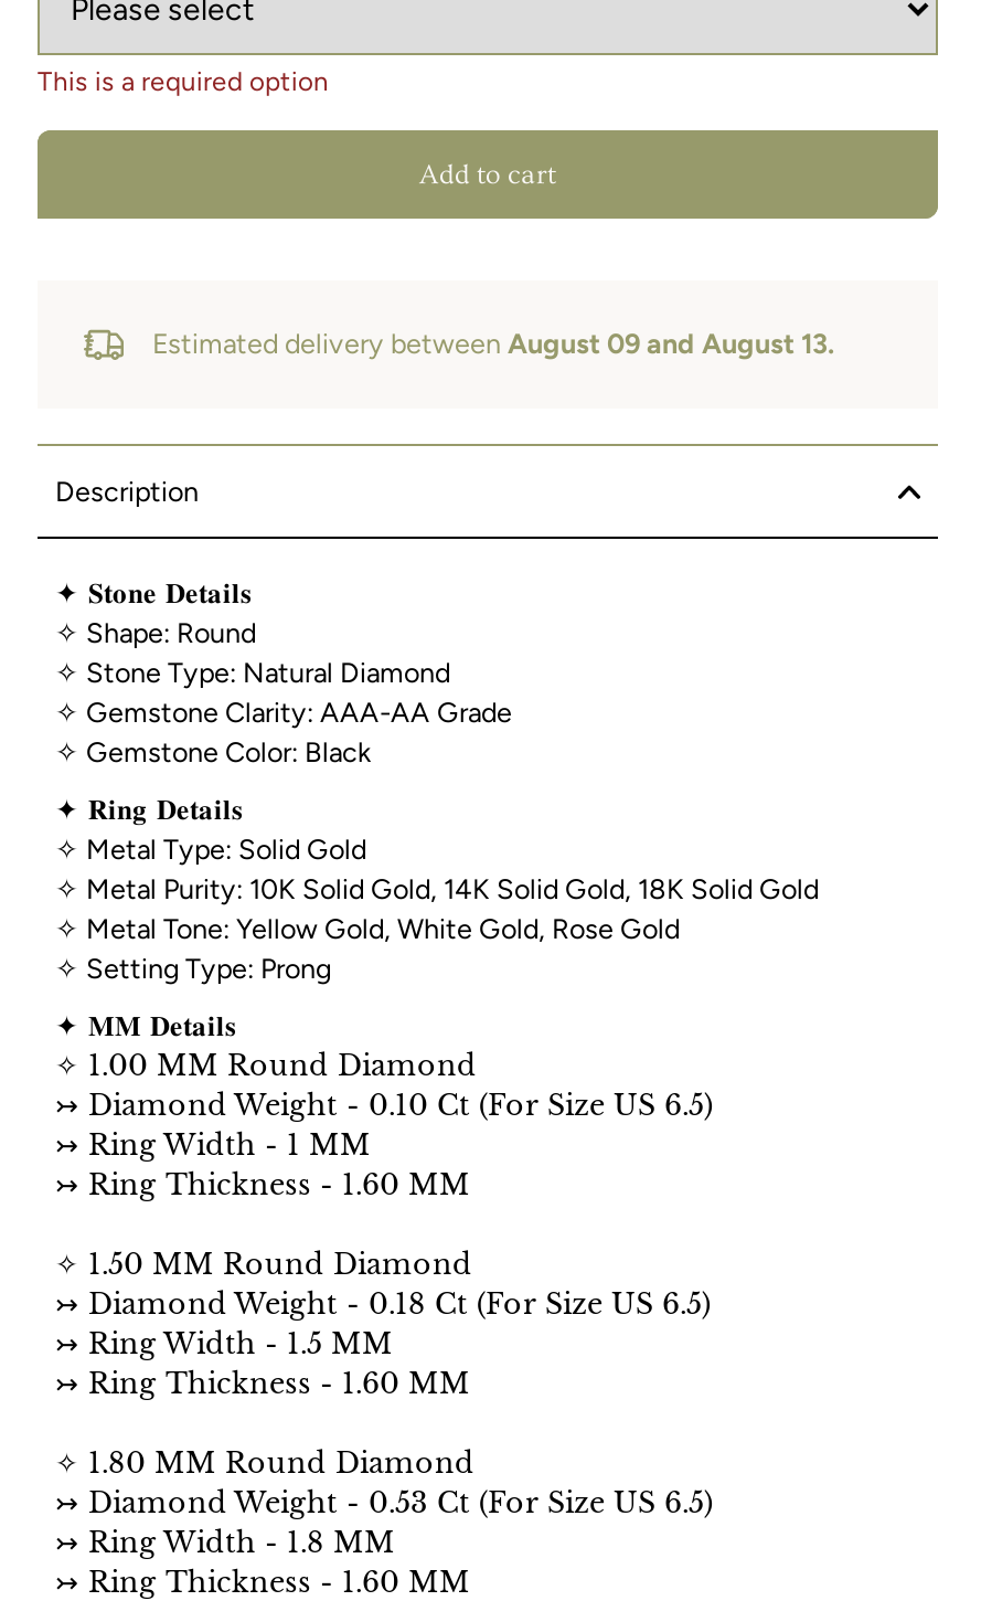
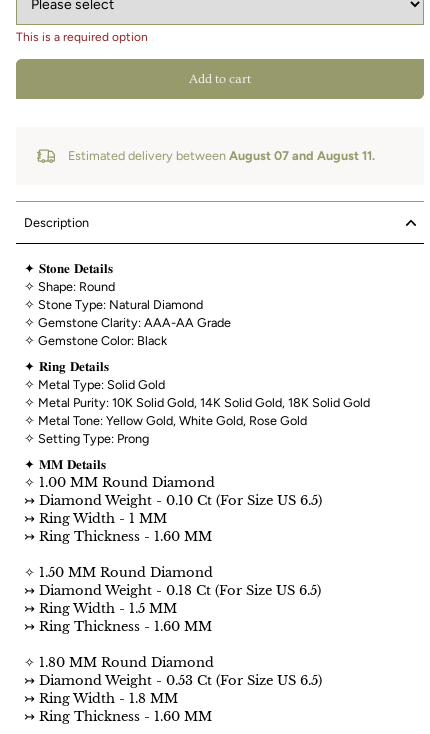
[152,327,834,360] Estimated delivery between August 09 and August 13. -> [68,148,375,163] Estimated delivery between August 07 and August 11.

